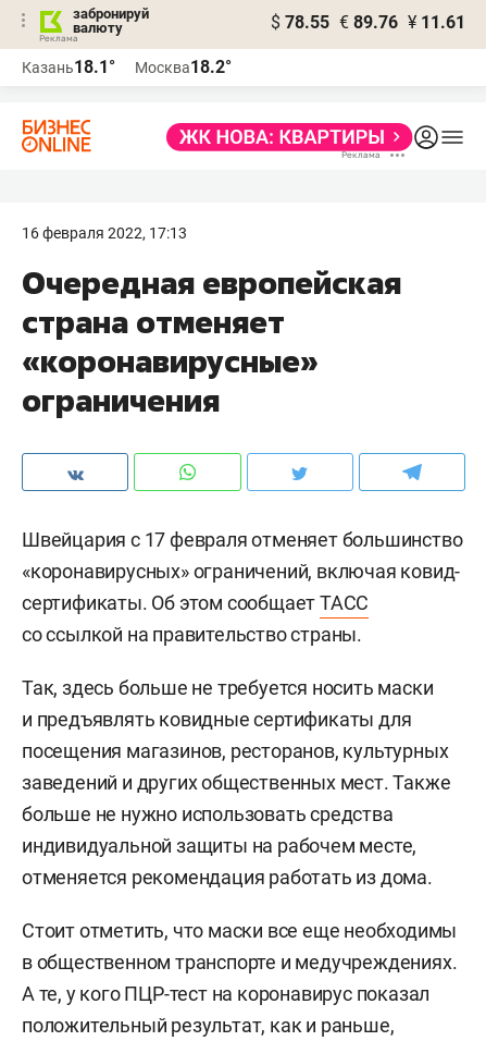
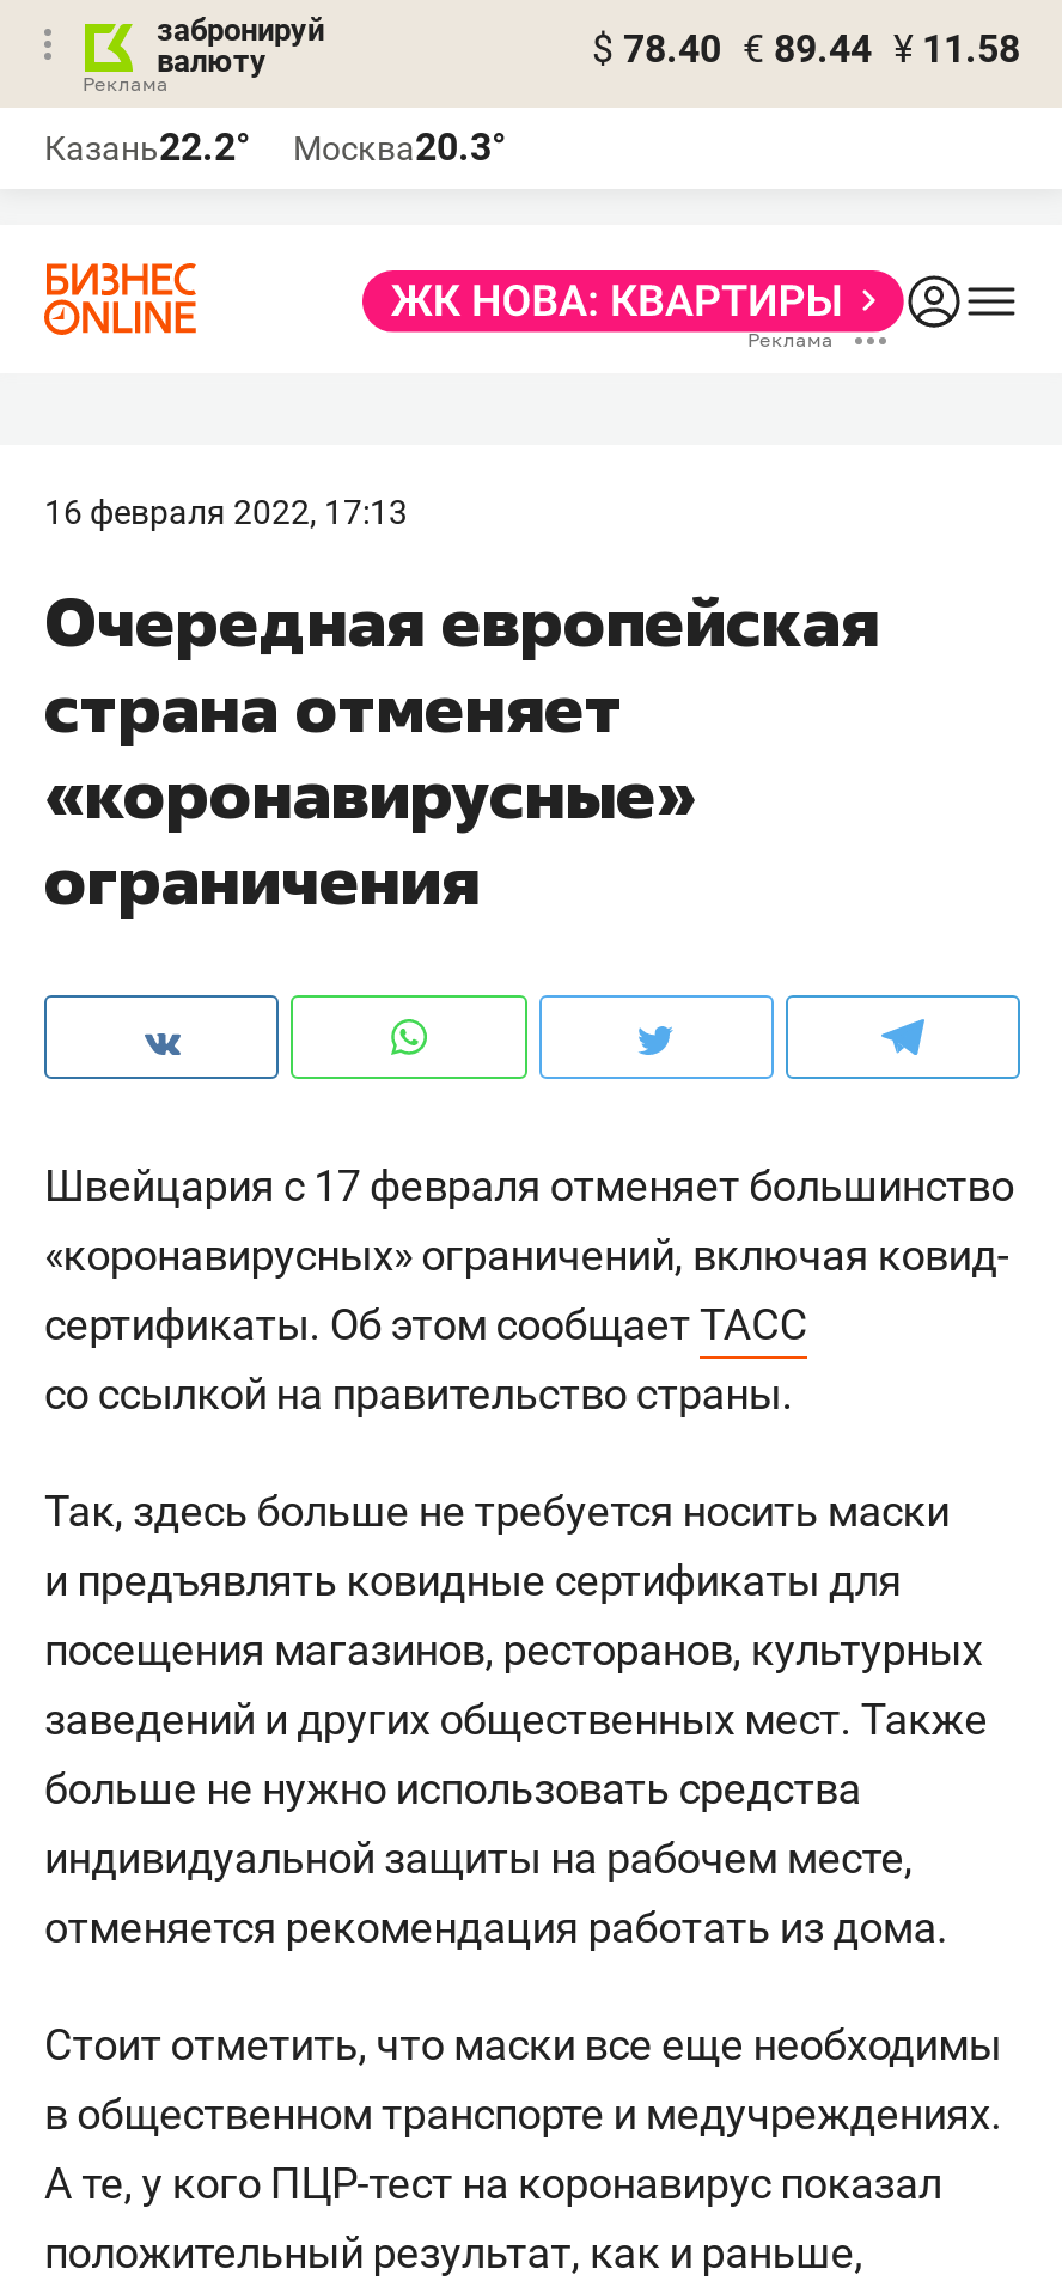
[271,12,465,33] $ 78.55 € 89.76 ¥ 11.61 -> [592,26,1020,72] $ 78.40 € 89.44 ¥ 11.58
[22,57,115,77] Казань18.1° -> [44,124,250,170] Казань22.2°
[135,57,232,77] Москва18.2° -> [293,124,506,170] Москва20.3°

